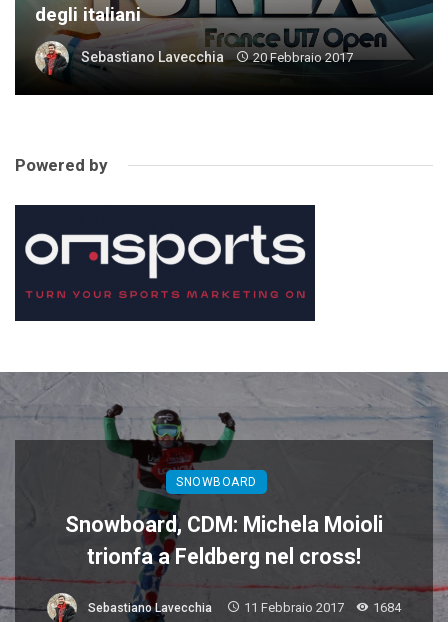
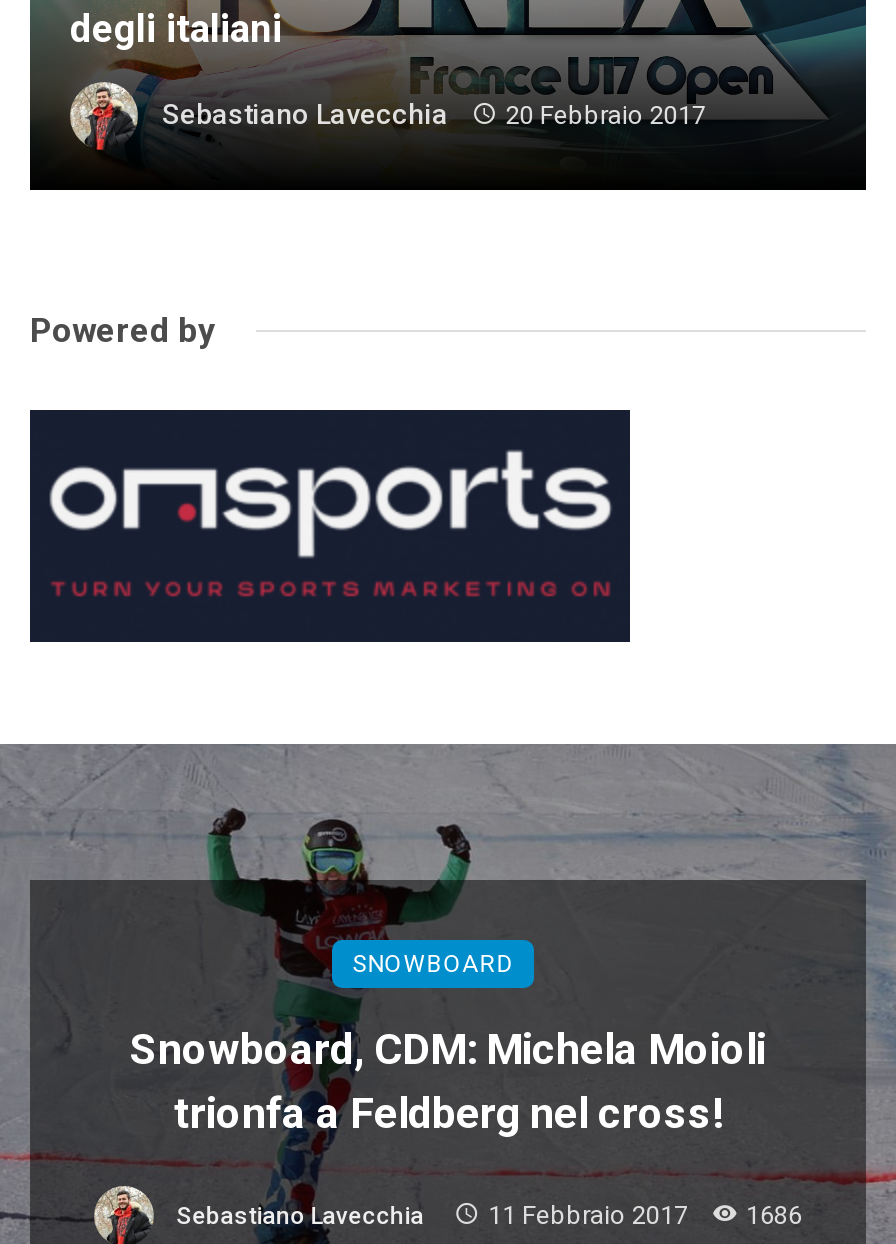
[244,600,401,615] 11 Febbraio 2017 1684 -> [488,1199,802,1229] 11 Febbraio 2017 1686

